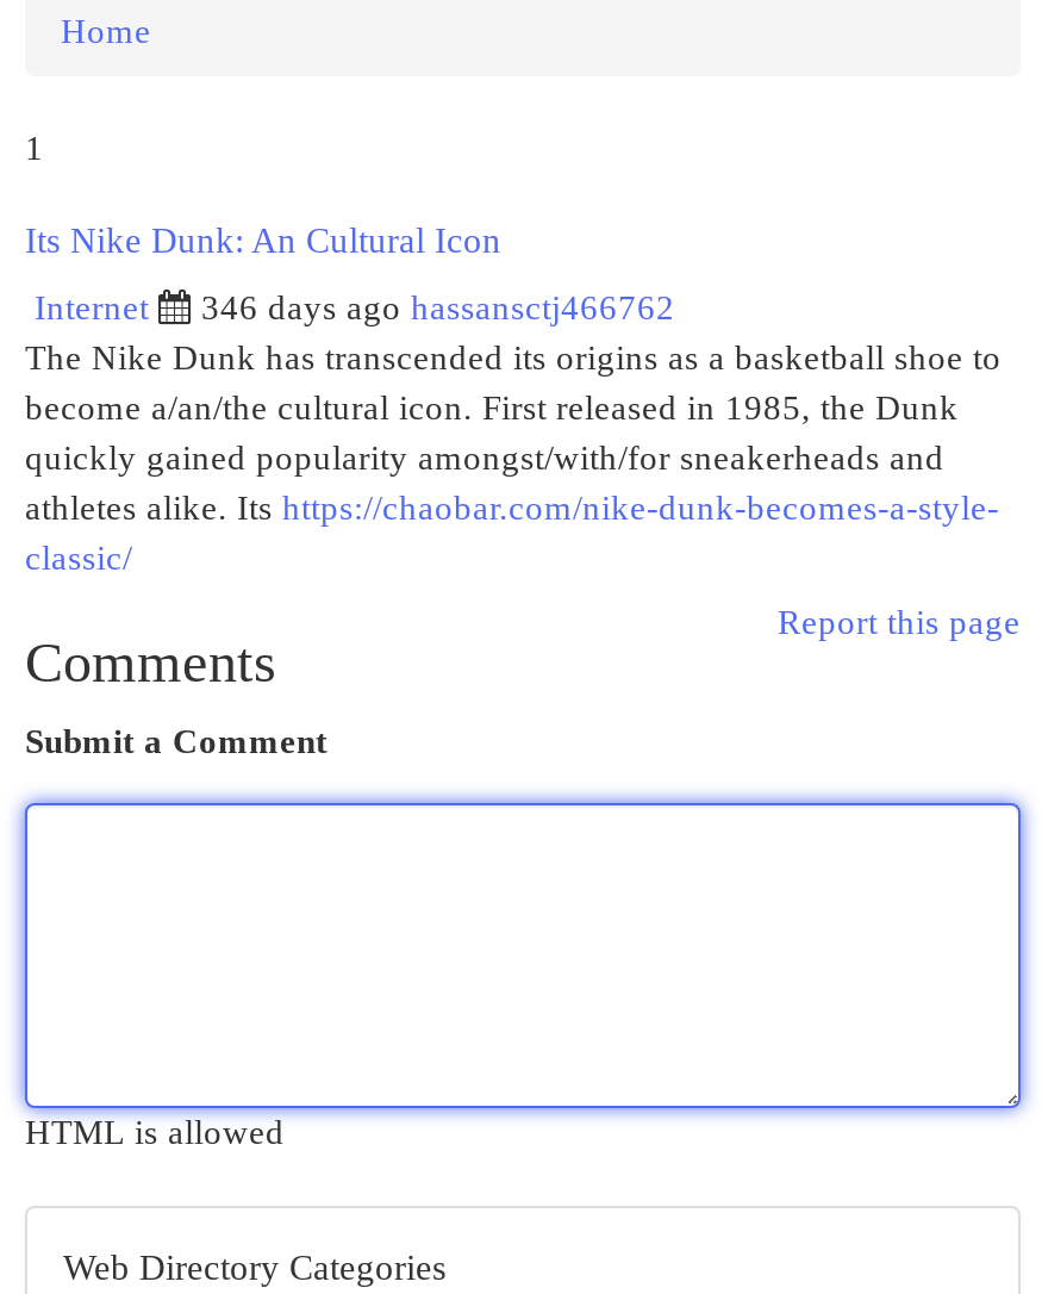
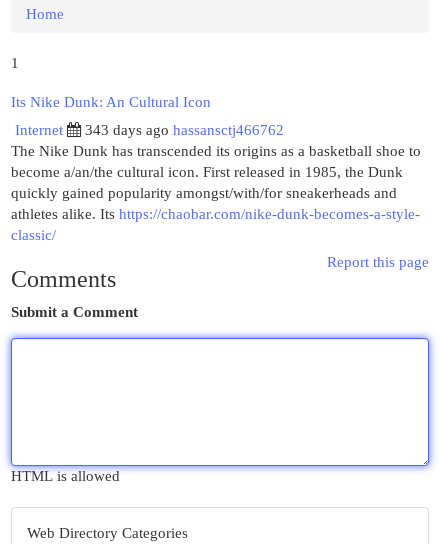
[201,288,675,326] 346 days ago hassansctj466762 -> [85,122,284,138] 343 days ago hassansctj466762

